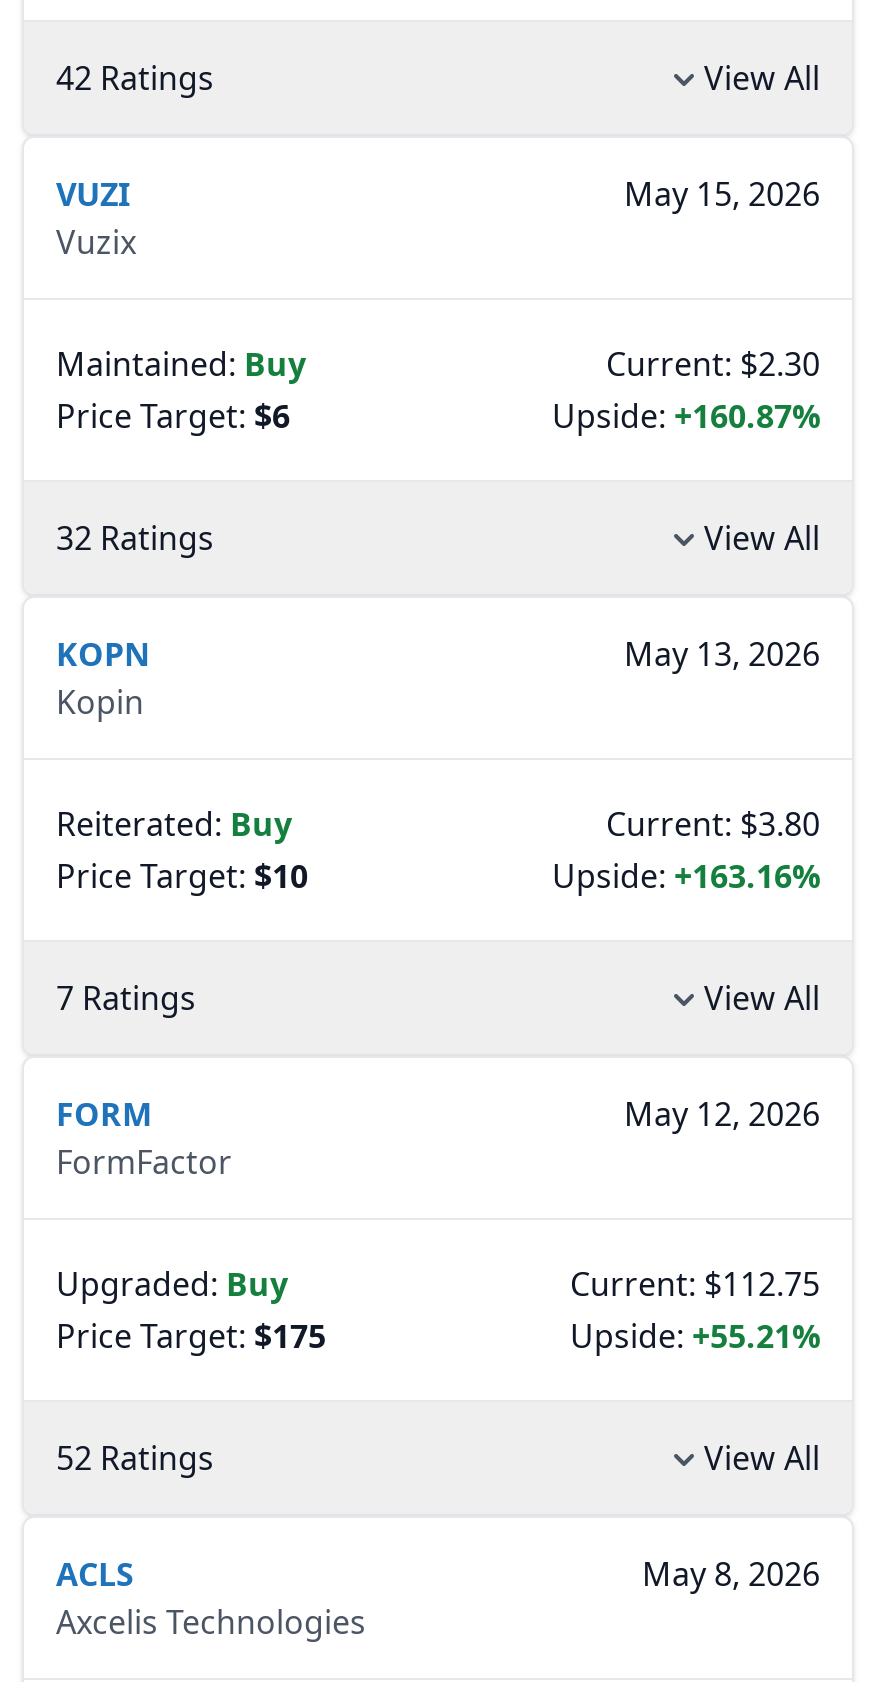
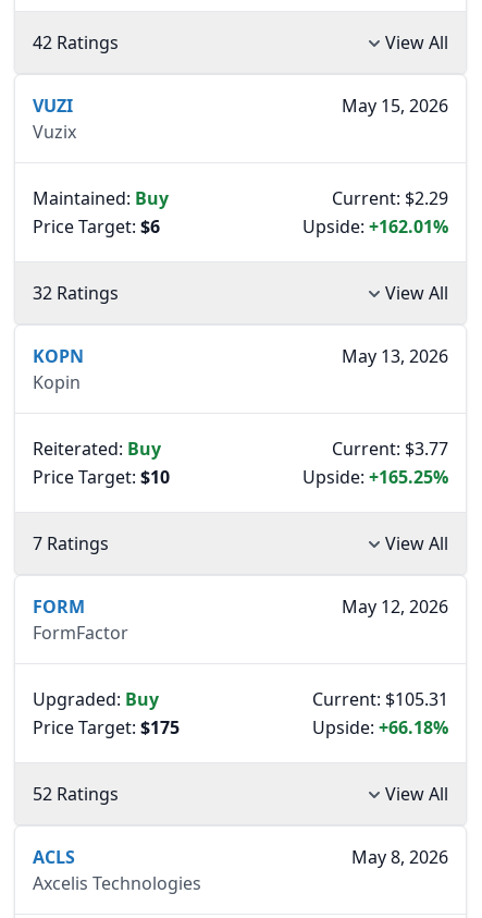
[606,342,820,386] Current: $2.30 -> [332,186,448,210] Current: $2.29
[552,394,820,438] Upside: +160.87% -> [302,215,448,238] Upside: +162.01%
[606,802,820,846] Current: $3.80 -> [332,437,448,461] Current: $3.77
[552,854,820,898] Upside: +163.16% -> [302,465,448,489] Upside: +165.25%
[570,1262,820,1306] Current: $112.75 -> [312,687,448,711] Current: $105.31
[570,1314,820,1358] Upside: +55.21% -> [312,715,448,739] Upside: +66.18%

